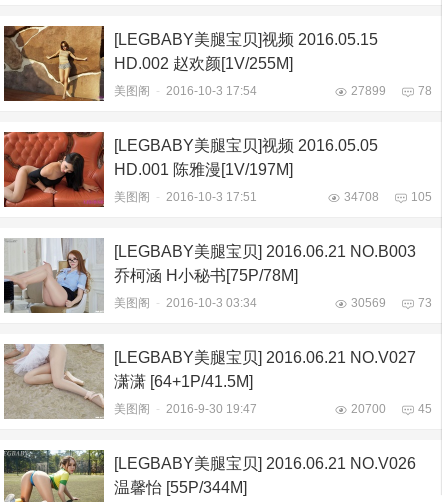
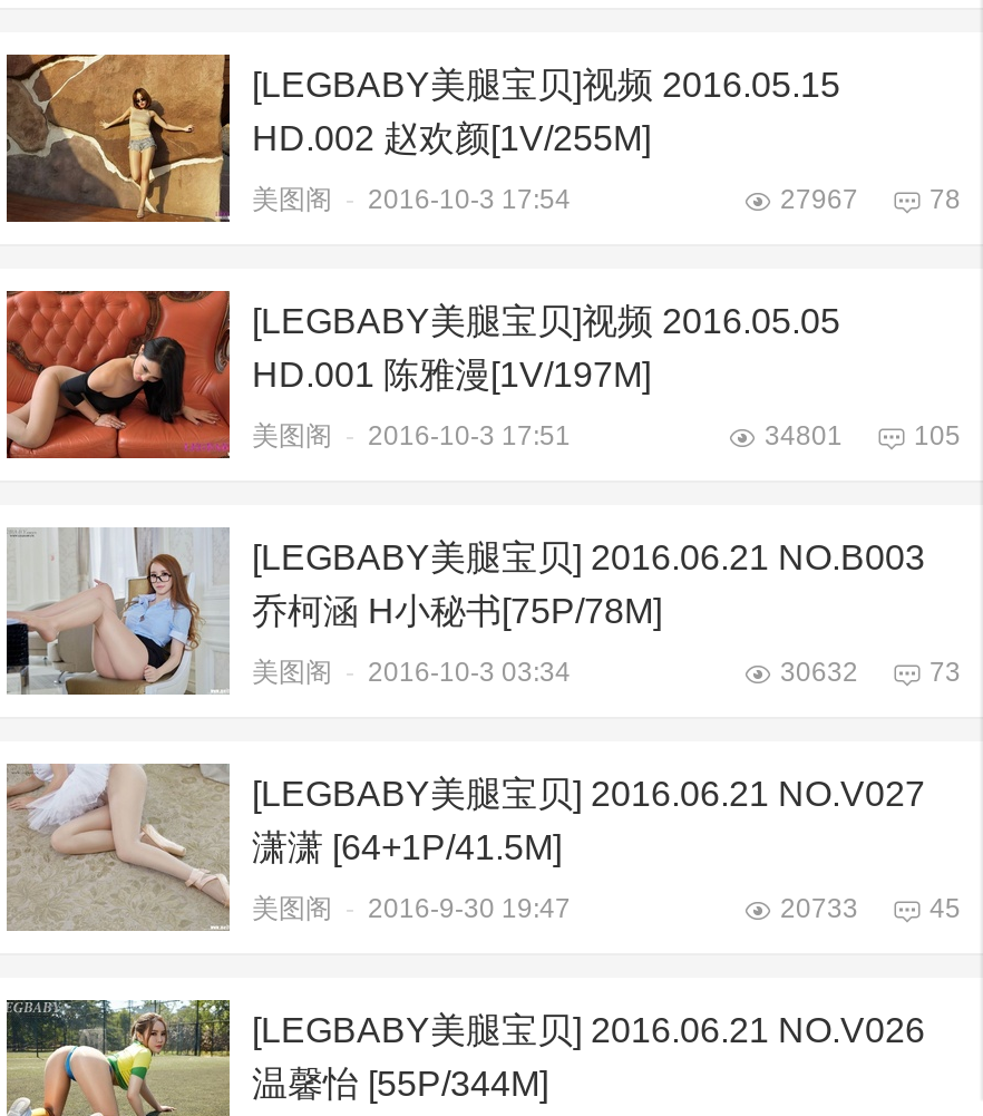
[351,84,386,98] 27899 -> [780,184,858,215] 27967
[344,190,379,204] 34708 -> [765,420,843,452] 34801
[351,296,386,310] 30569 -> [780,657,858,688] 30632
[351,402,386,416] 20700 -> [780,893,858,924] 20733

